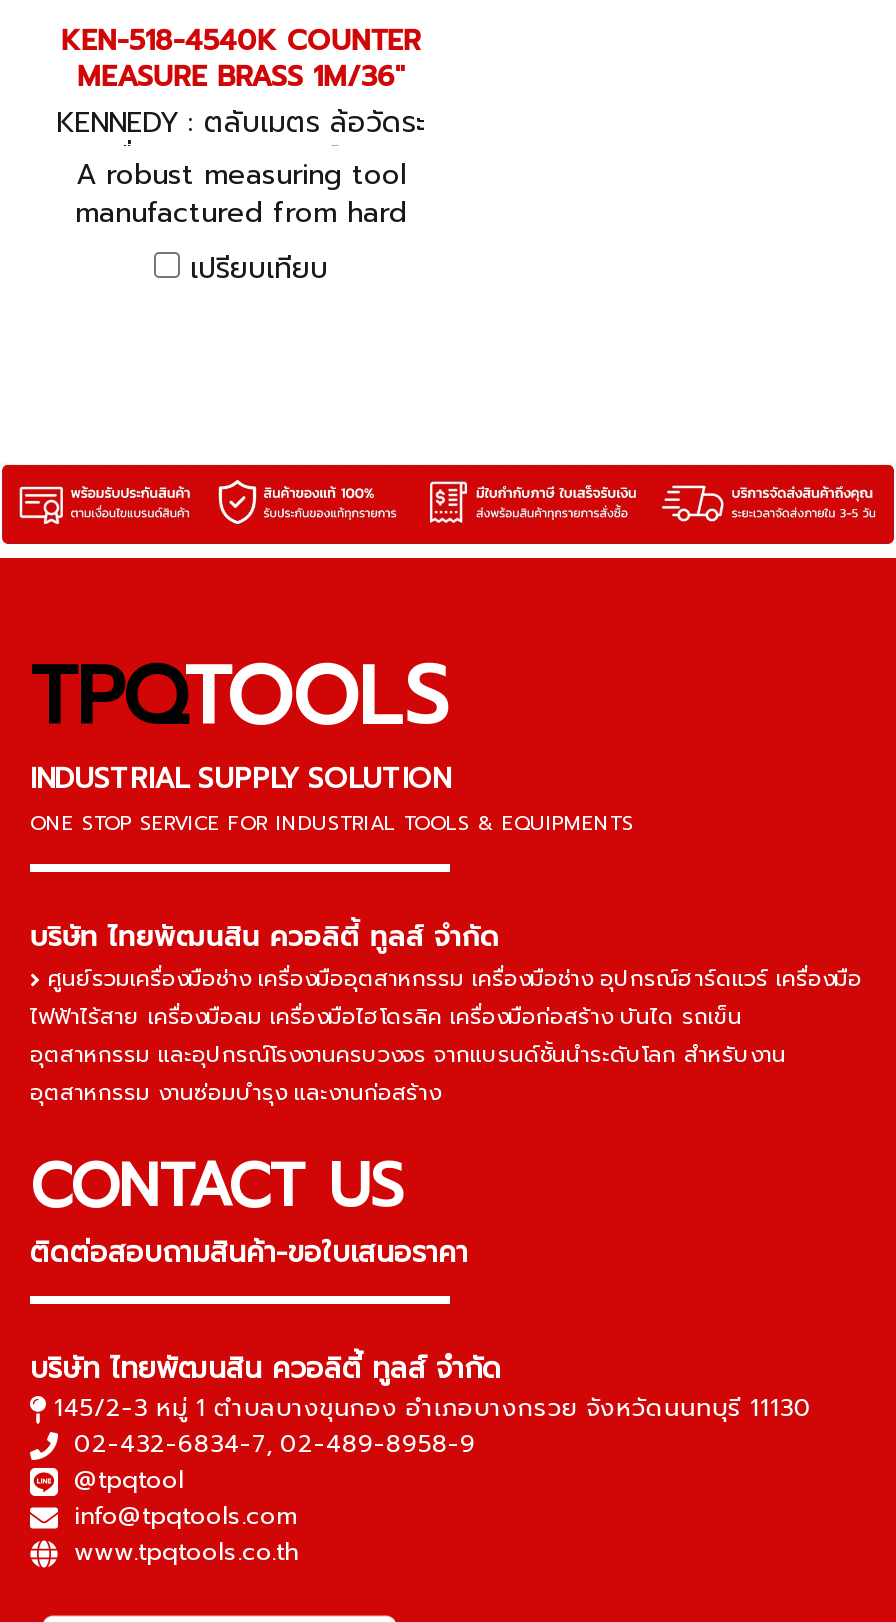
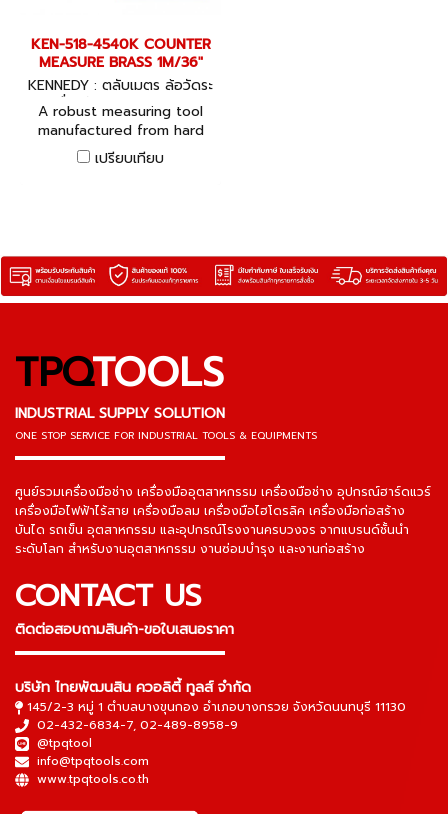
[30,916,862,1110] บริษัท ไทยพัฒนสิน ควอลิตี้ ทูลส์ จำกัด | ศูนย์รวมเครื่องมือช่าง เครื่องมืออุตสาหกรรม เครื่องมือช่าง อุปกรณ์ฮาร์ดแวร์ เครื่องมือ | ไฟฟ้าไร้สาย เครื่องมือลม เครื่องมือไฮโดรลิค เครื่องมือก่อสร้าง บันได รถเข็น | อุตสาหกรรม และอุปกรณ์โรงงานครบวงจร จากแบรนด์ชั้นนำระดับโลก สำหรับงาน | อุตสาหกรรม งานซ่อมบำรุง และงานก่อสร้าง -> [15,483,431,558] ศูนย์รวมเครื่องมือช่าง เครื่องมืออุตสาหกรรม เครื่องมือช่าง อุปกรณ์ฮาร์ดแวร์ | เครื่องมือไฟฟ้าไร้สาย เครื่องมือลม เครื่องมือไฮโดรลิค เครื่องมือก่อสร้าง | บันได รถเข็น อุตสาหกรรม และอุปกรณ์โรงงานครบวงจร จากแบรนด์ชั้นนำ | ระดับโลก สำหรับงานอุตสาหกรรม งานซ่อมบำรุง และงานก่อสร้าง

